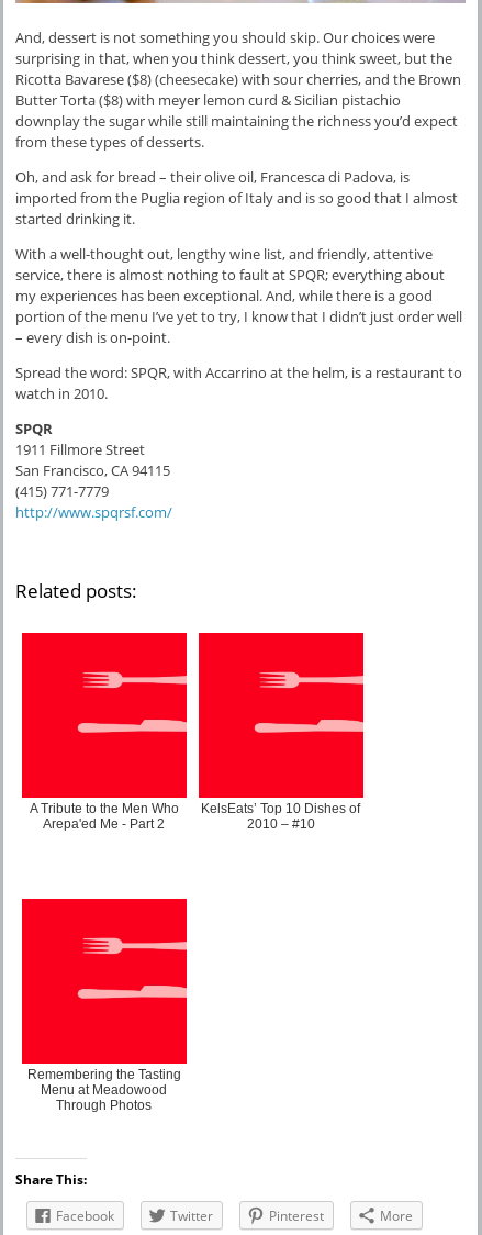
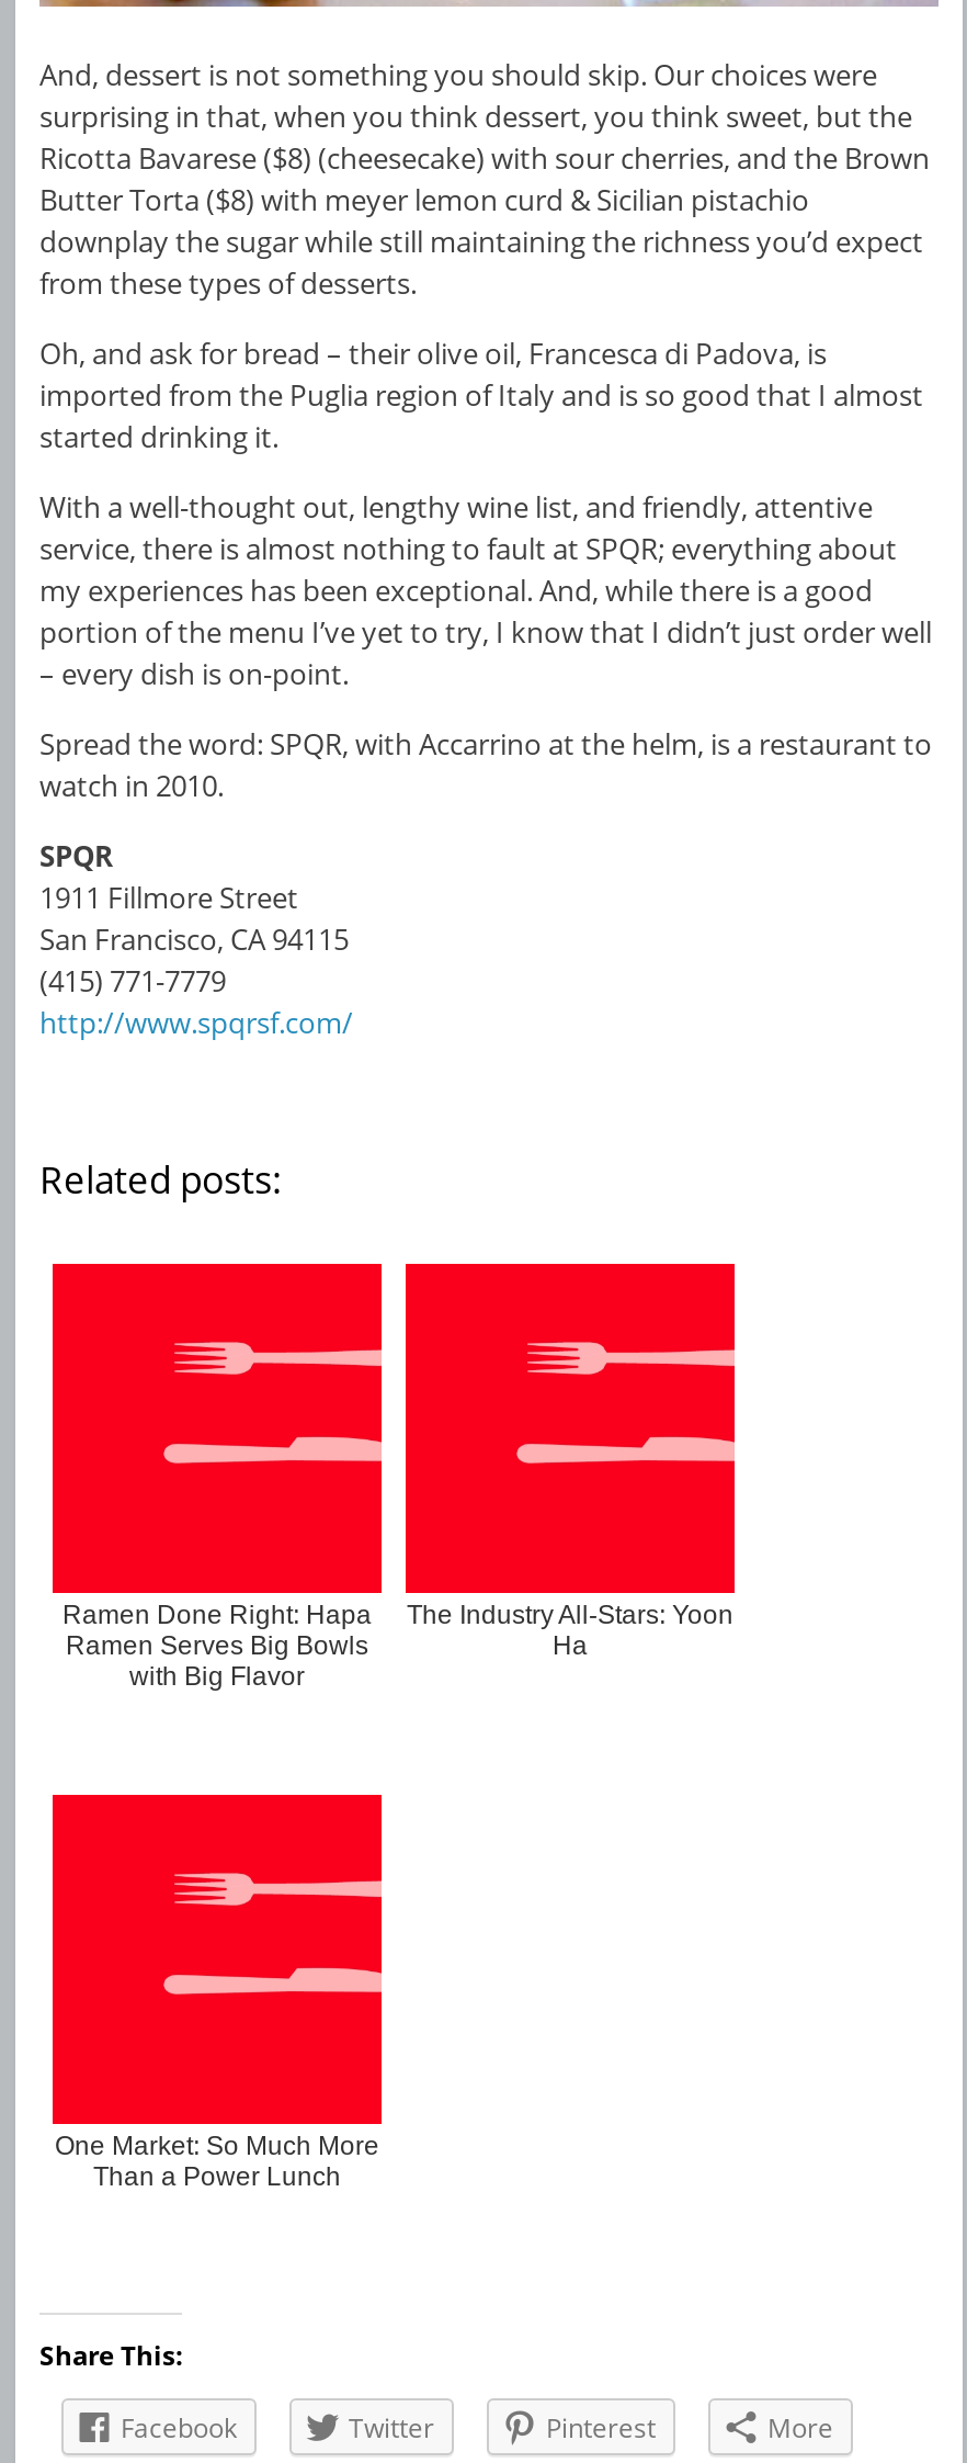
[30,801,179,832] A Tribute to the Men Who | Arepa'ed Me - Part 2 -> [62,1600,372,1692] Ramen Done Right: Hapa | Ramen Serves Big Bowls | with Big Flavor
[201,801,361,832] KelsEats’ Top 10 Dishes of | 2010 – #10 -> [407,1600,733,1662] The Industry All-Stars: Yoon | Ha
[27,1067,181,1113] Remembering the Tasting | Menu at Meadowood | Through Photos -> [55,2131,379,2193] One Market: So Much More | Than a Power Lunch

